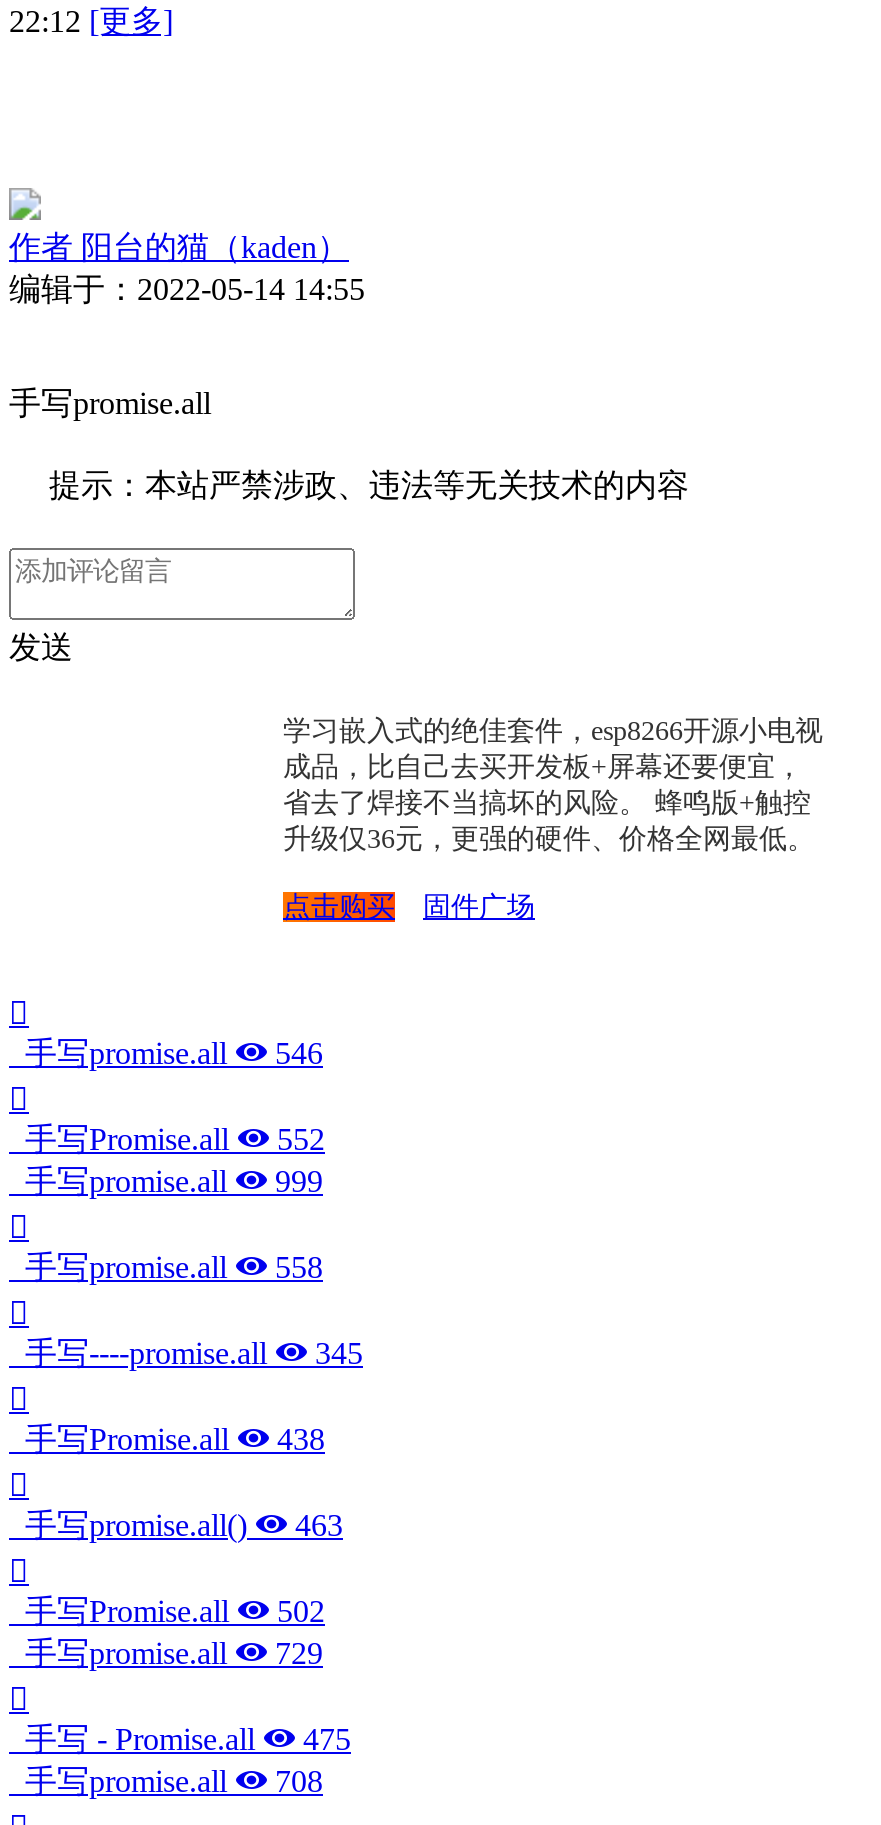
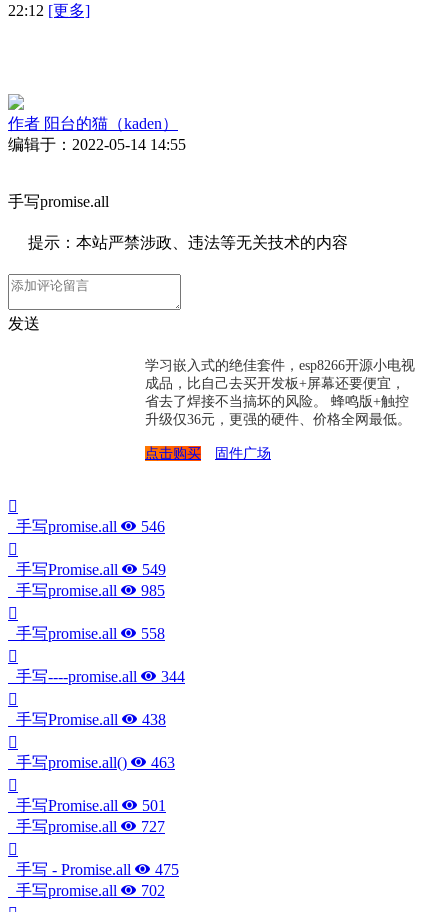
[9,1123,325,1157] 手写Promise.all 552 -> [8,561,166,578] 手写Promise.all 549
[9,1165,323,1199] 手写promise.all 999 -> [8,582,165,599] 手写promise.all 985
[9,1337,363,1371] 手写----promise.all 345 -> [8,668,185,685] 手写----promise.all 344
[9,1595,325,1629] 手写Promise.all 502 -> [8,797,166,814] 手写Promise.all 501
[9,1637,323,1671] 手写promise.all 729 -> [8,818,165,835] 手写promise.all 727
[9,1765,323,1799] 手写promise.all 708 -> [8,882,165,899] 手写promise.all 702

